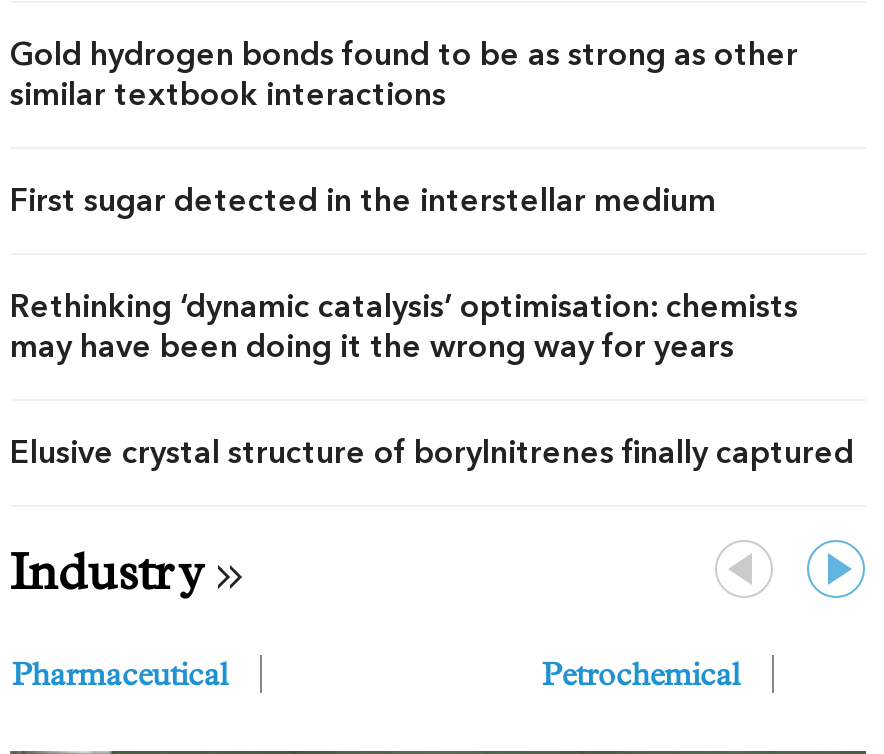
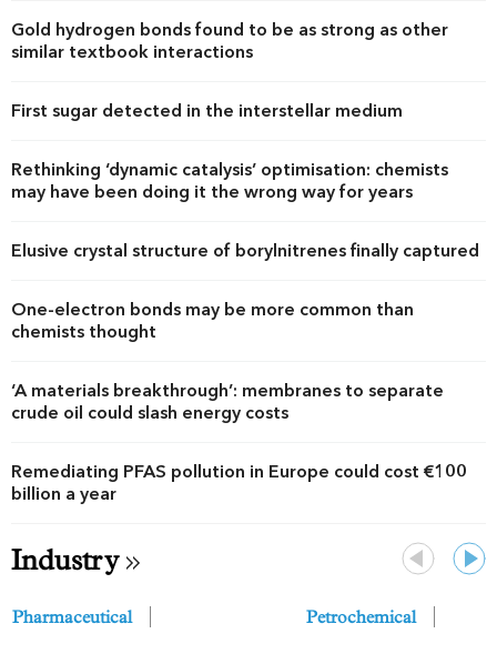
none -> [11,299,467,504] One-electron bonds may be more common than | chemists thought | ‘A materials breakthrough’: membranes to separate | crude oil could slash energy costs | Remediating PFAS pollution in Europe could cost €100 | billion a year

